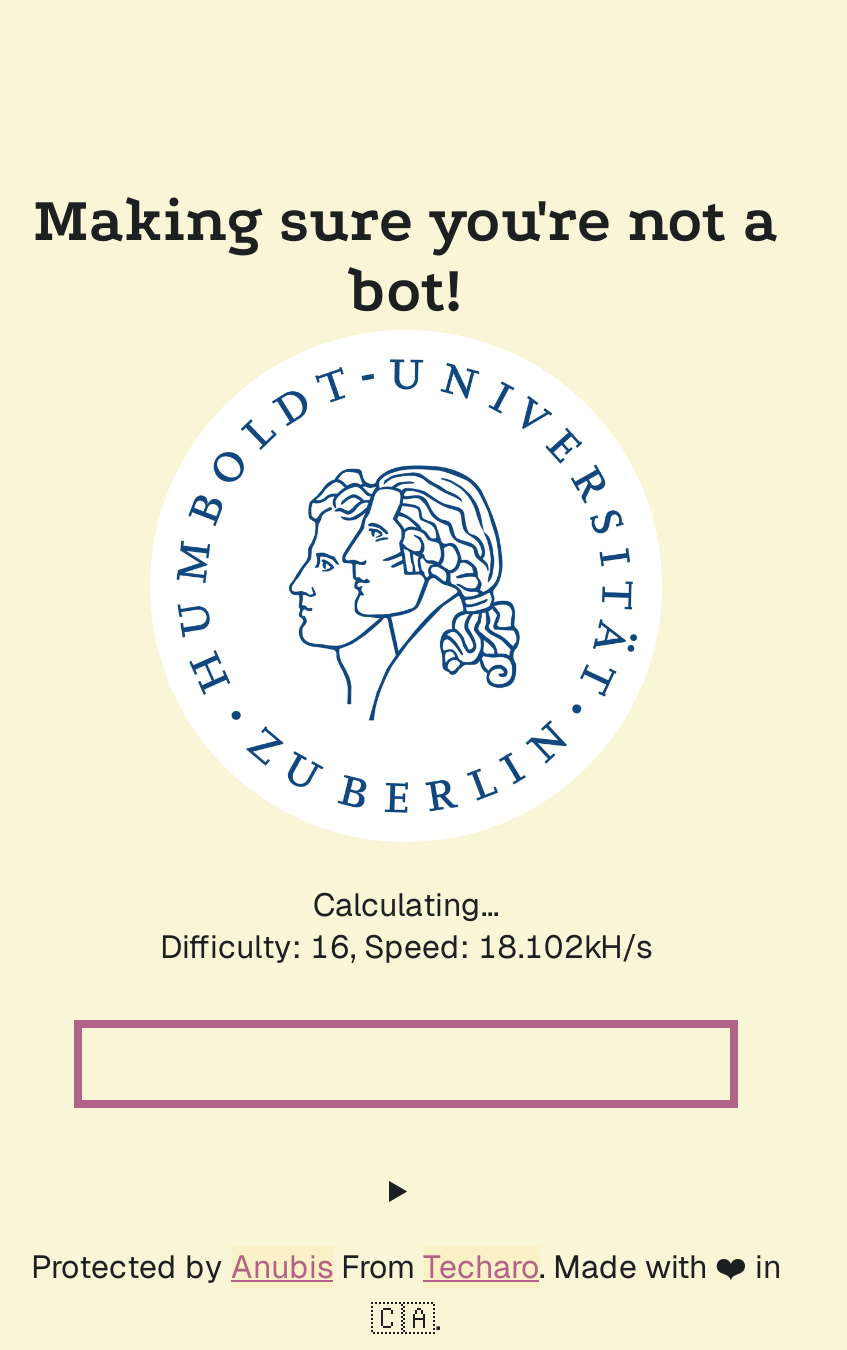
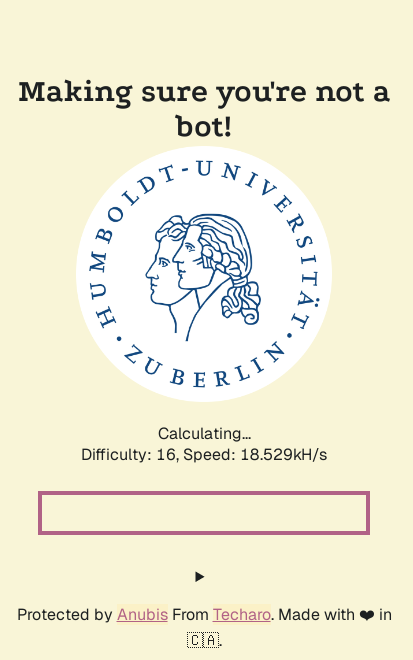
[160,926,652,968] Difficulty: 16, Speed: 18.102kH/s -> [81,444,327,465] Difficulty: 16, Speed: 18.529kH/s

